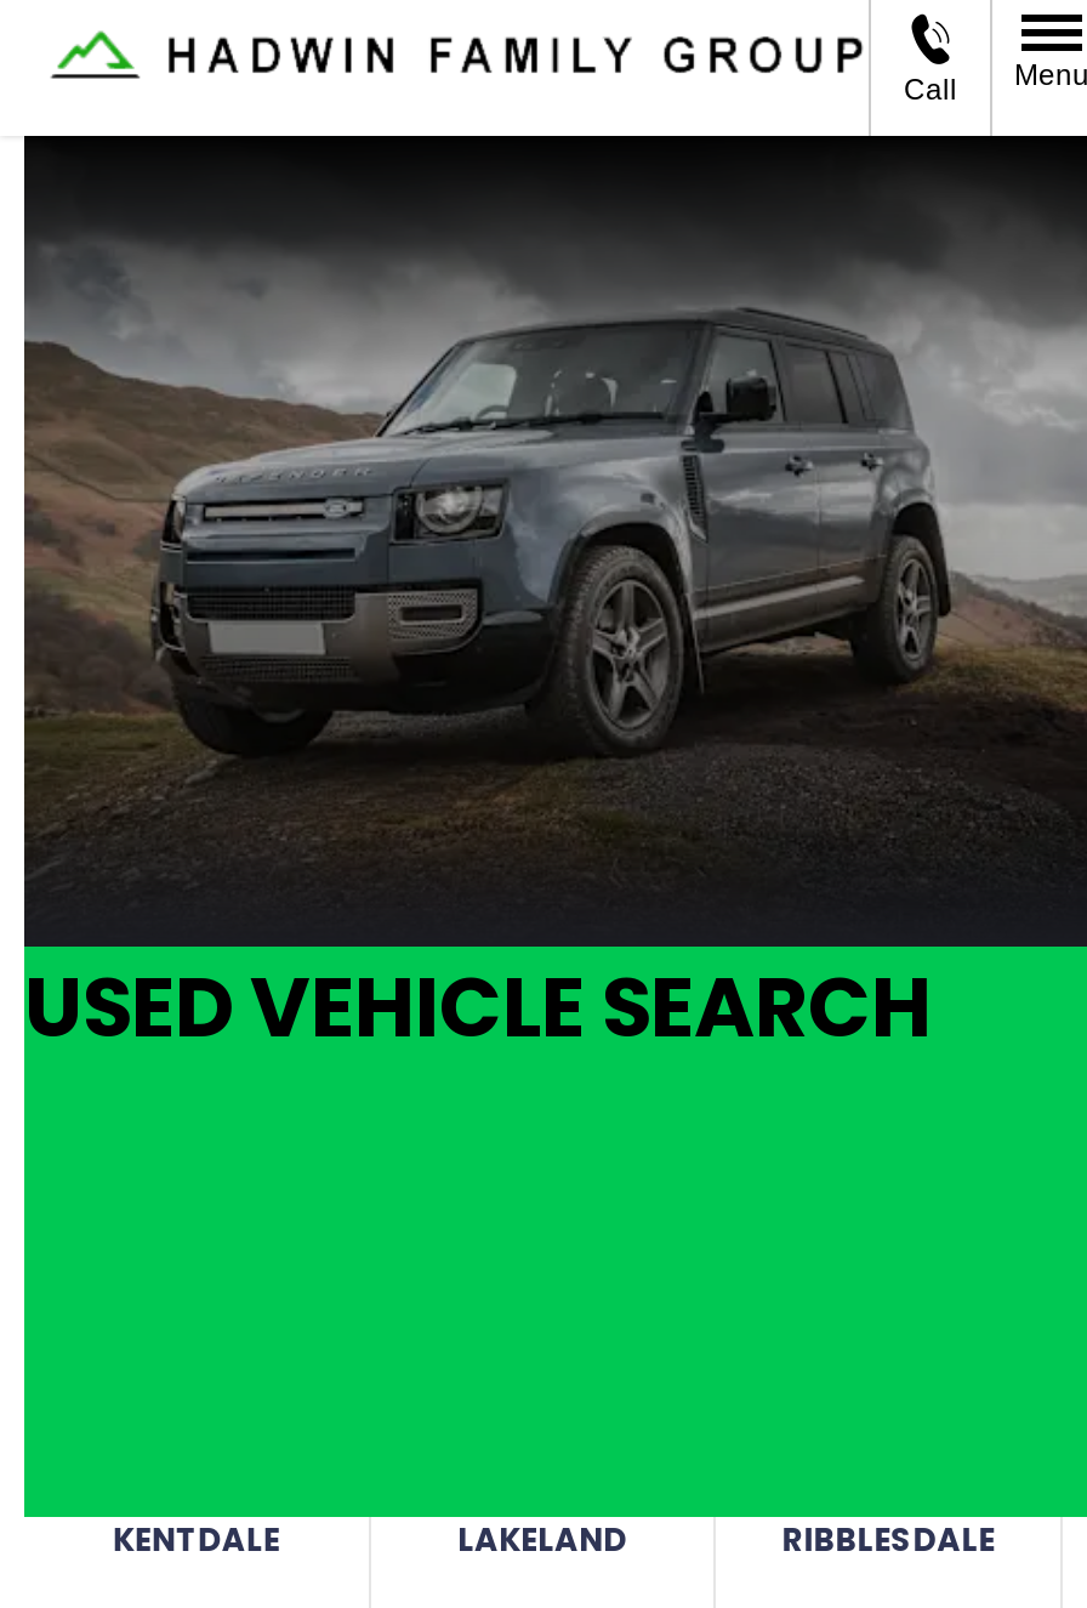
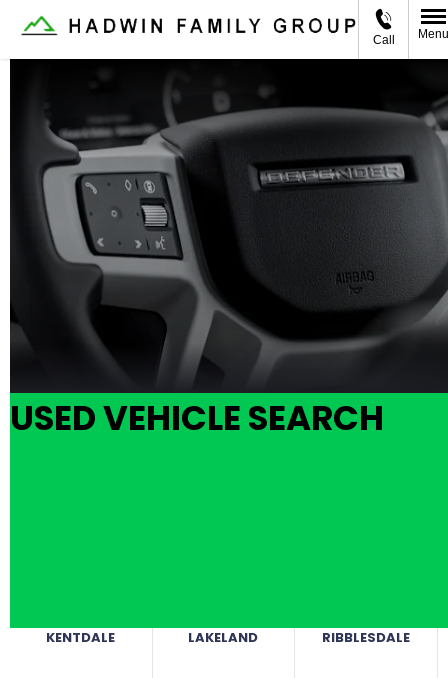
[24,180,1080,898] [image] -> [10,78,445,373] [image]

